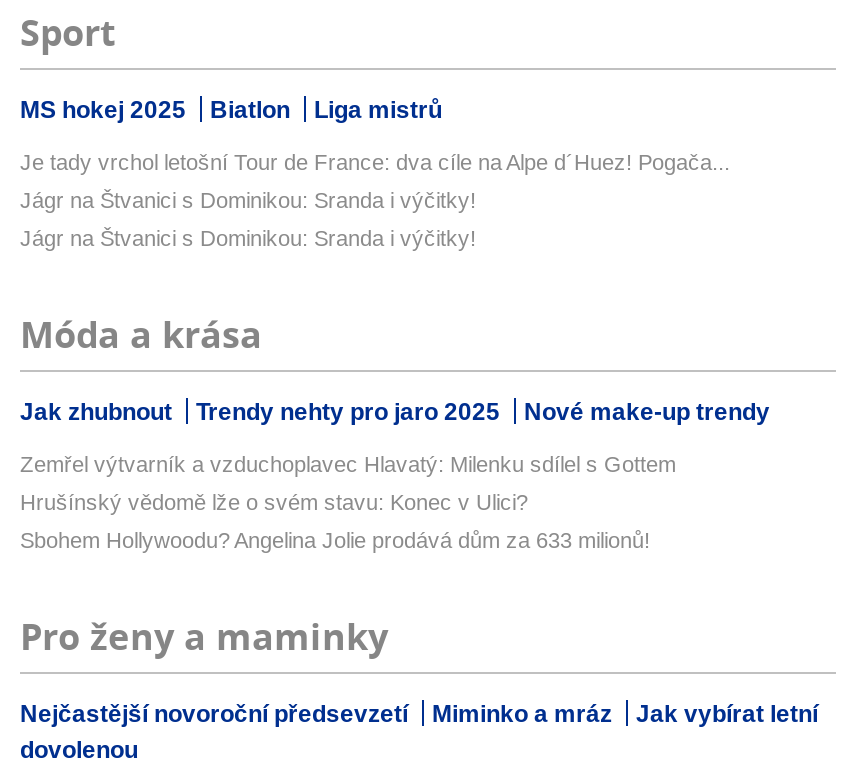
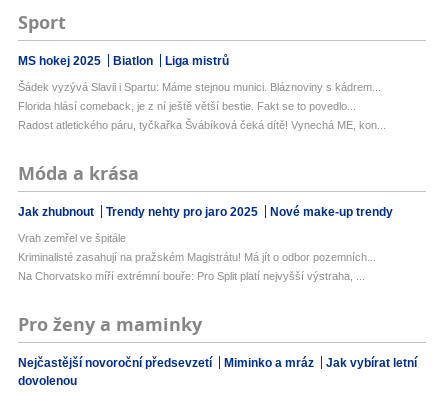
[20,151,730,175] Je tady vrchol letošní Tour de France: dva cíle na Alpe d´Huez! Pogača... -> [18,81,381,93] Šádek vyzývá Slavii i Spartu: Máme stejnou munici. Bláznoviny s kádrem...
[20,189,476,213] Jágr na Štvanici s Dominikou: Sranda i výčitky! -> [18,100,356,112] Florida hlásí comeback, je z ní ještě větší bestie. Fakt se to povedlo...
[20,227,476,251] Jágr na Štvanici s Dominikou: Sranda i výčitky! -> [18,119,386,131] Radost atletického páru, tyčkařka Švábíková čeká dítě! Vynechá ME, kon...
[20,453,676,477] Zemřel výtvarník a vzduchoplavec Hlavatý: Milenku sdílel s Gottem -> [18,232,126,244] Vrah zemřel ve špitále
[20,491,528,515] Hrušínský vědomě lže o svém stavu: Konec v Ulici? -> [18,251,376,263] Kriminalisté zasahují na pražském Magistrátu! Má jít o odbor pozemních...
[20,529,650,553] Sbohem Hollywoodu? Angelina Jolie prodává dům za 633 milionů! -> [18,270,365,282] Na Chorvatsko míří extrémní bouře: Pro Split platí nejvyšší výstraha, ...

